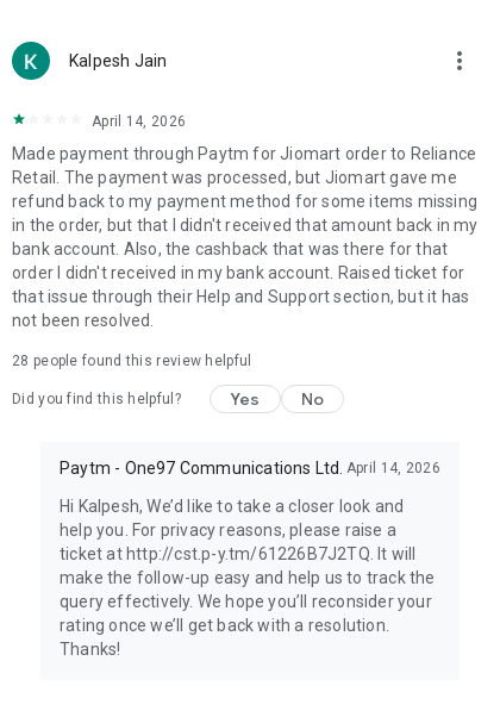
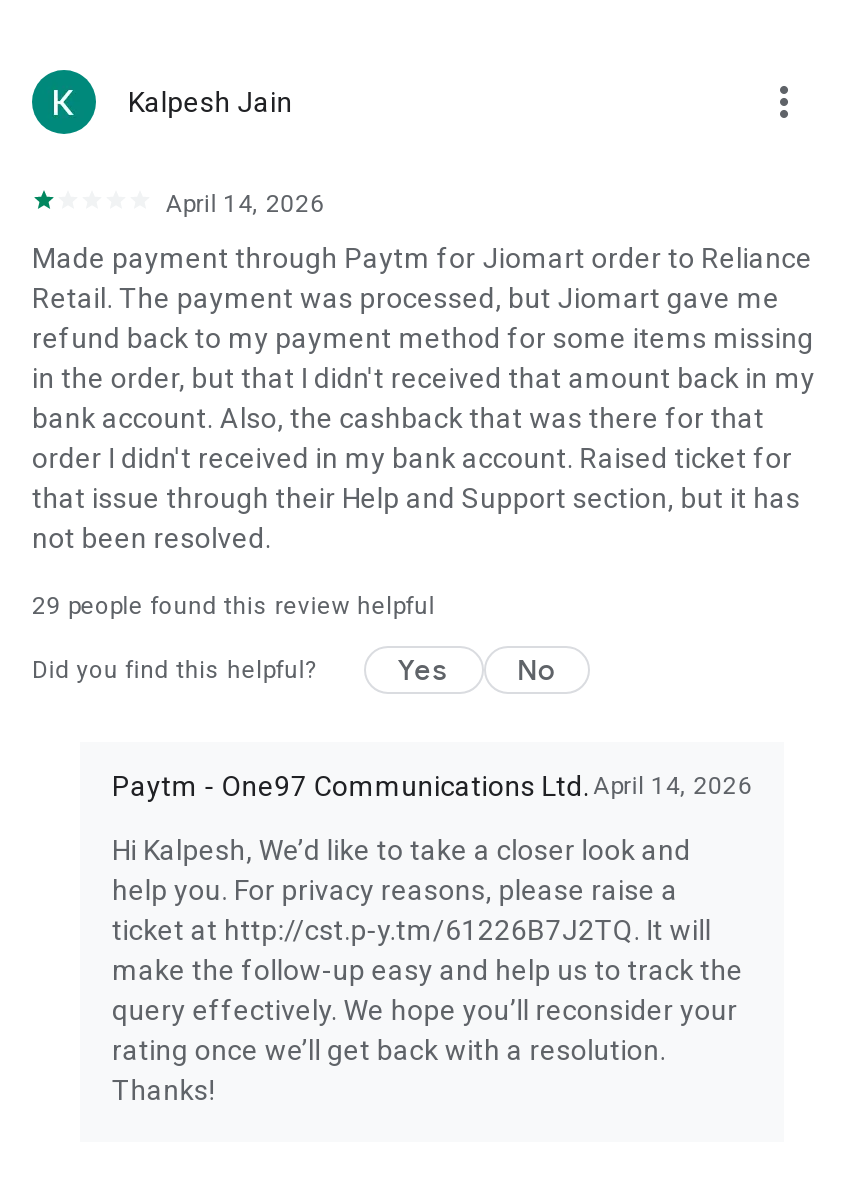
[12,353,252,369] 28 people found this review helpful -> [32,592,435,620] 29 people found this review helpful

